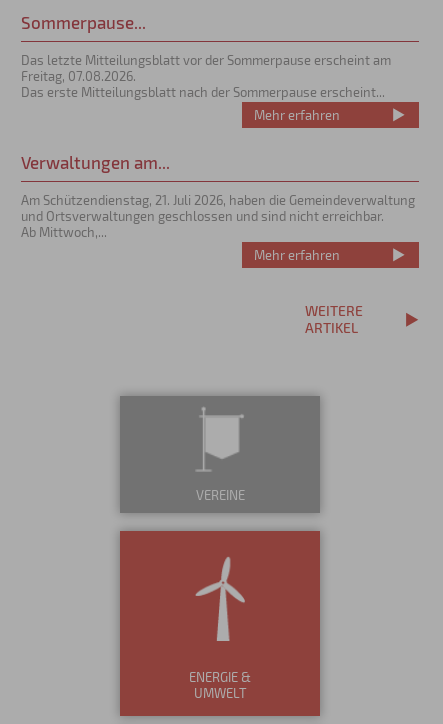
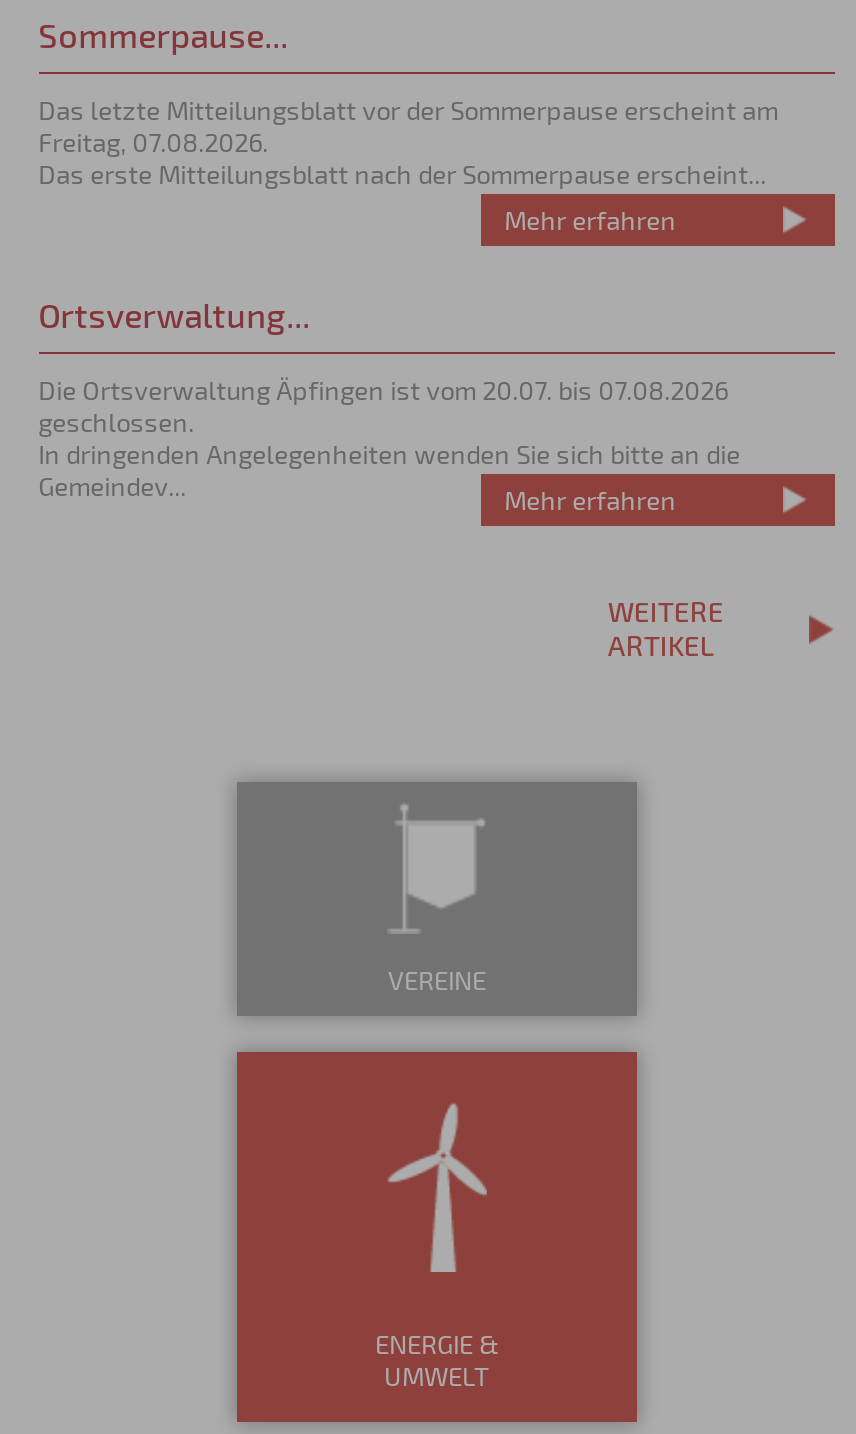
[21,152,170,172] Verwaltungen am... -> [38,295,310,335] Ortsverwaltung...
[21,192,415,240] Am Schützendienstag, 21. Juli 2026, haben die Gemeindeverwaltung | und Ortsverwaltungen geschlossen und sind nicht erreichbar. | Ab Mittwoch,... -> [38,375,740,503] Die Ortsverwaltung Äpfingen ist vom 20.07. bis 07.08.2026 | geschlossen. | In dringenden Angelegenheiten wenden Sie sich bitte an die | Gemeindev...

